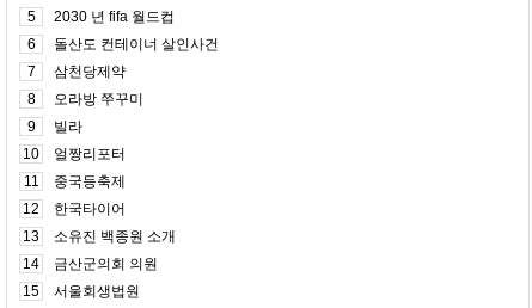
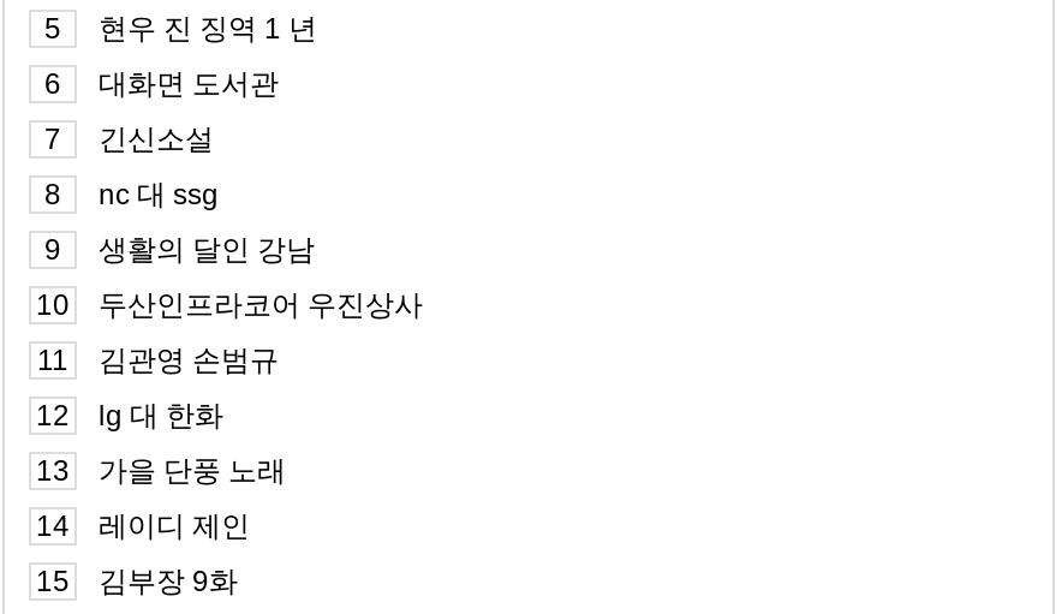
[54,8,175,25] 2030 년 fifa 월드컵 -> [99,12,317,46] 현우 진 징역 1 년
[54,36,219,53] 돌산도 컨테이너 살인사건 -> [99,67,279,101] 대화면 도서관
[54,63,126,80] 삼천당제약 -> [99,123,214,156] 긴신소설
[54,91,143,107] 오라방 쭈꾸미 -> [99,178,219,211] nc 대 ssg
[54,118,82,135] 빌라 -> [99,233,315,267] 생활의 달인 강남
[54,146,126,162] 얼짱리포터 -> [99,288,423,322] 두산인프라코어 우진상사
[54,173,126,190] 중국등축제 -> [99,344,279,377] 김관영 손범규
[54,201,126,217] 한국타이어 -> [99,399,223,433] lg 대 한화
[54,228,176,245] 소유진 백종원 소개 -> [99,454,286,488] 가을 단풍 노래
[54,255,158,272] 금산군의회 의원 -> [99,509,250,543] 레이디 제인
[54,283,140,300] 서울회생법원 -> [99,565,238,598] 김부장 9화

